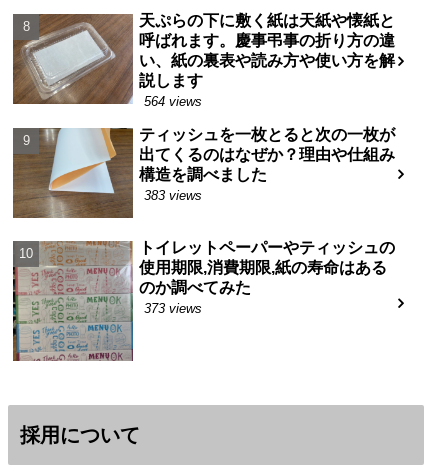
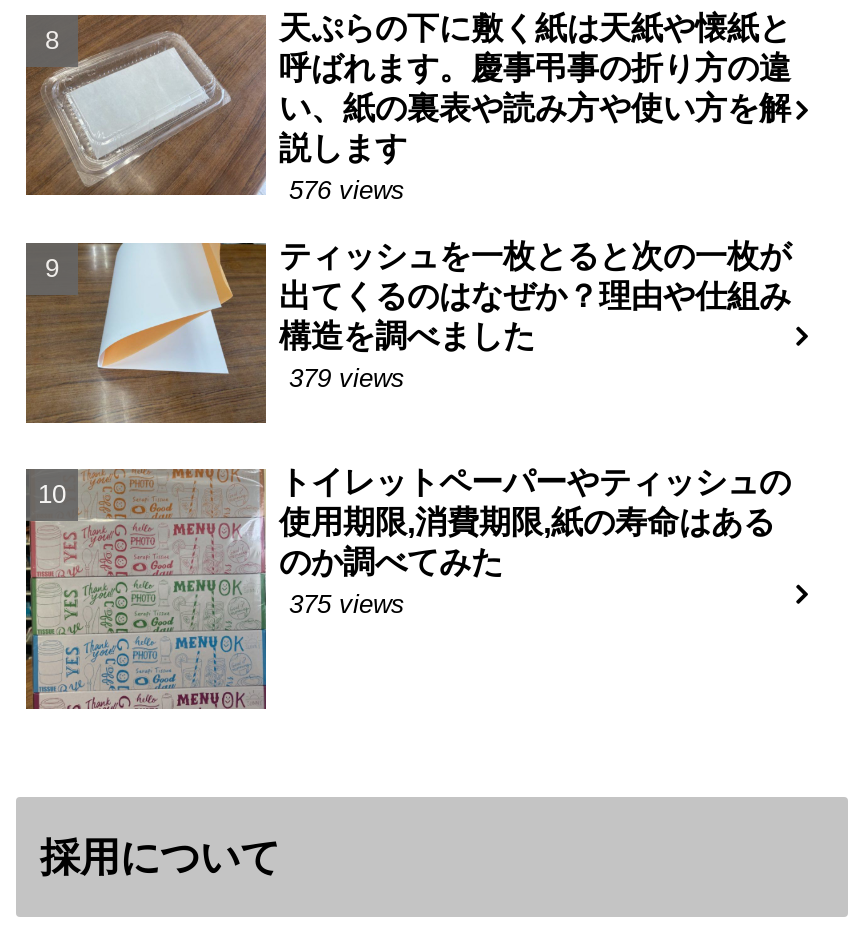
[144,94,202,109] 564 views -> [289,174,405,204] 576 views
[144,188,202,203] 383 views -> [289,362,405,392] 379 views
[144,301,202,316] 373 views -> [289,589,405,619] 375 views

